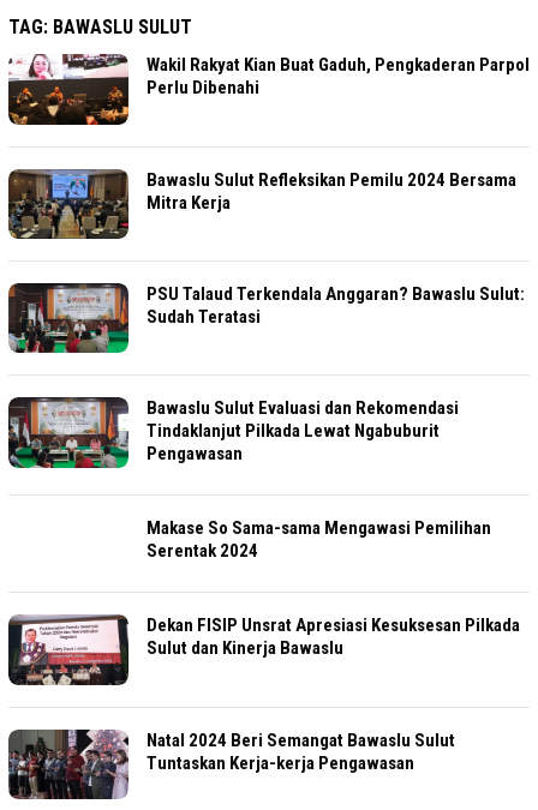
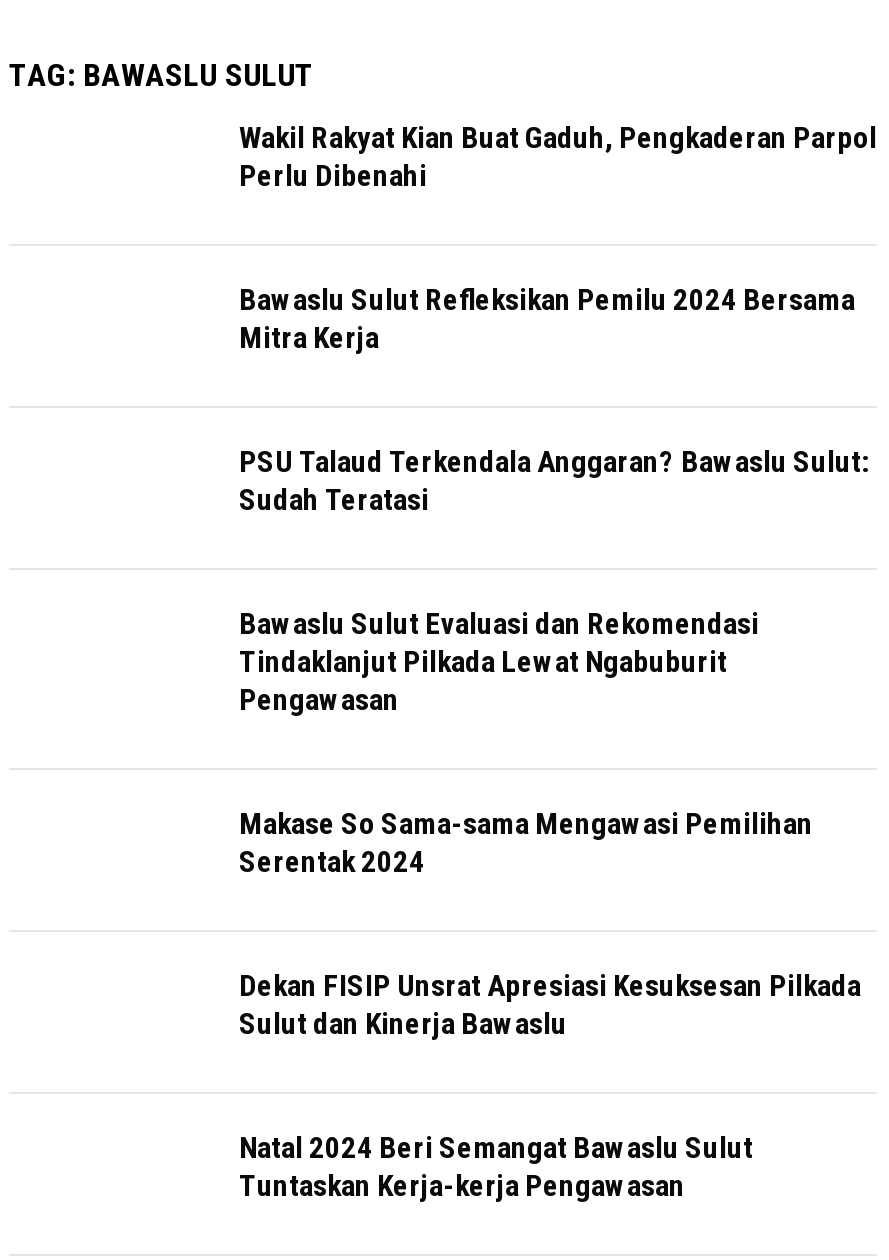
[7,53,130,126] [image] -> none
[7,168,130,240] [image] -> none
[7,282,130,354] [image] -> none
[7,396,130,469] [image] -> none
[7,613,130,686] [image] -> none
[7,728,130,800] [image] -> none

